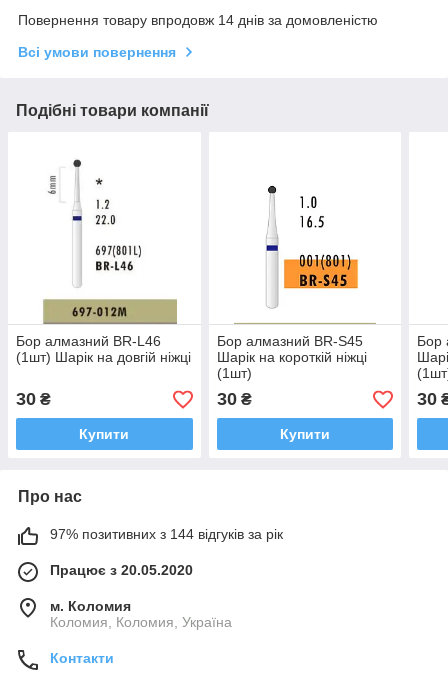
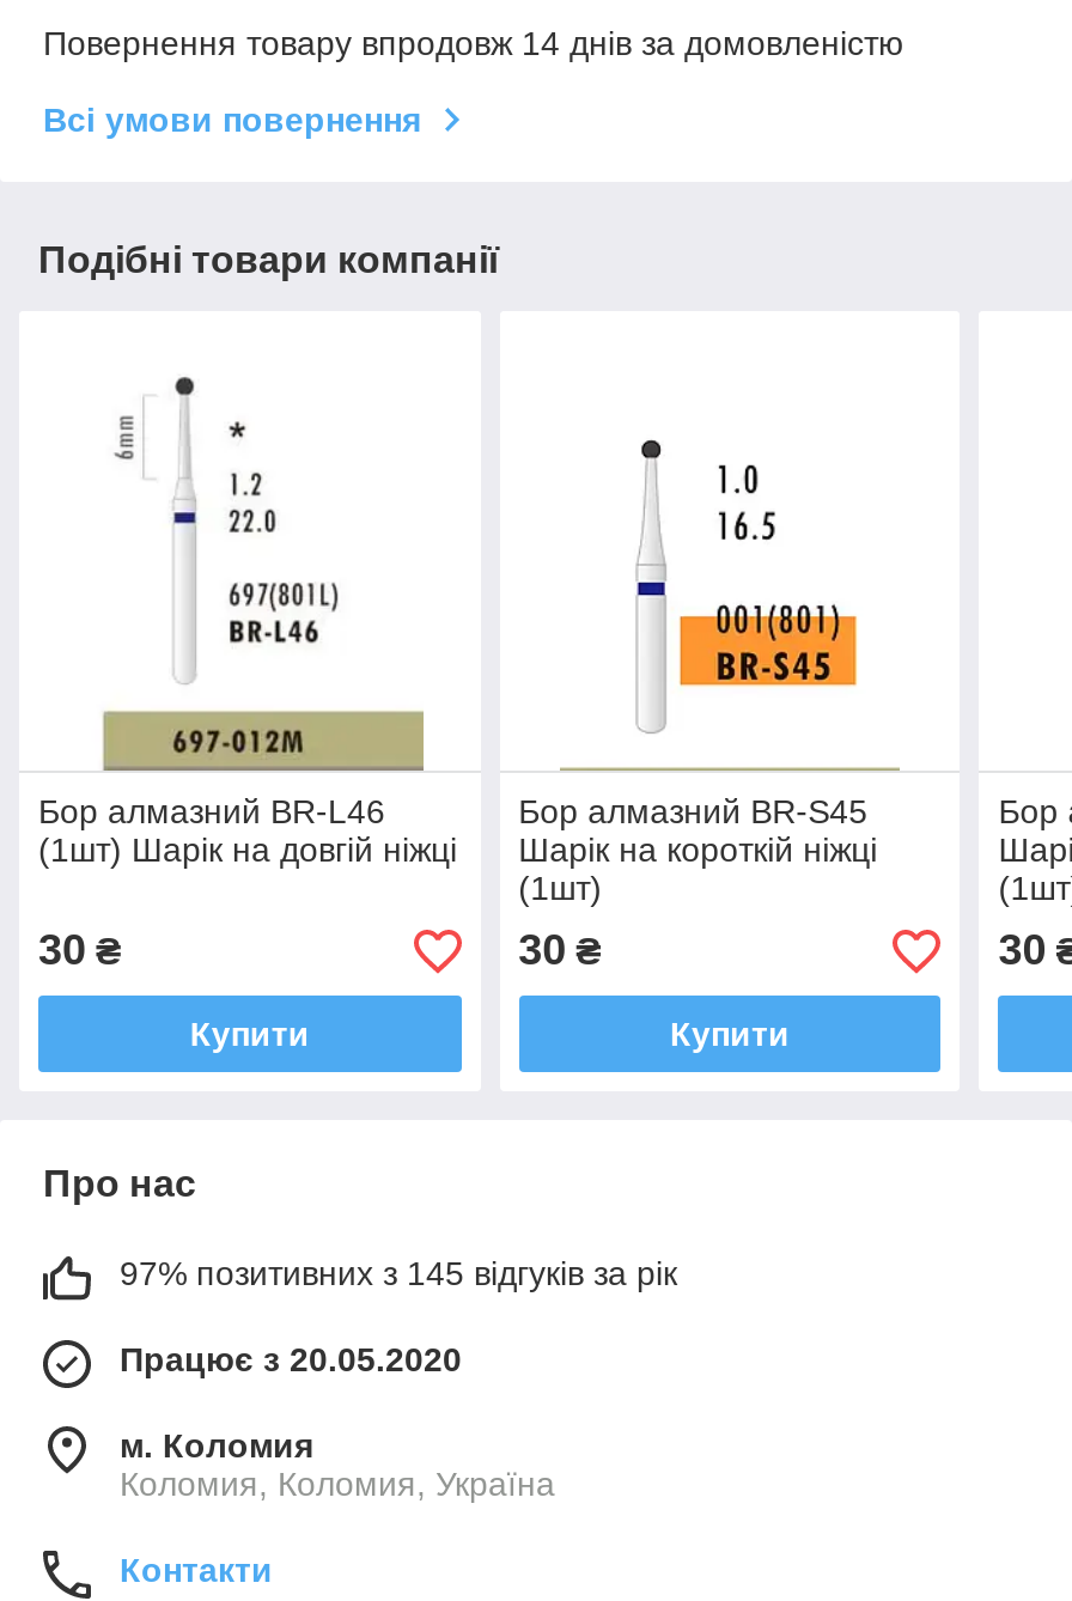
[50,526,283,542] 97% позитивних з 144 відгуків за рік -> [120,1255,677,1293] 97% позитивних з 145 відгуків за рік

